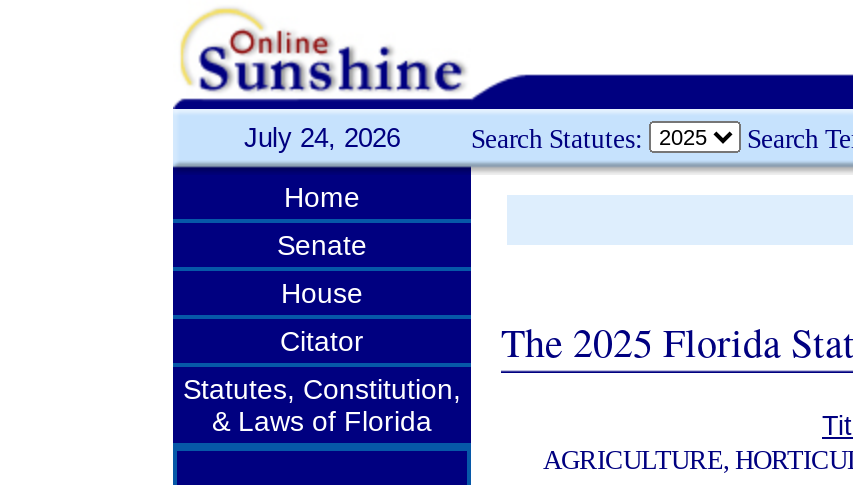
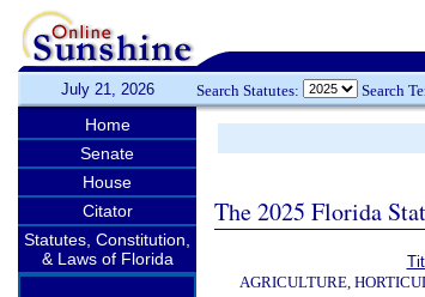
[244,123,400,153] July 24, 2026 -> [60,80,154,98] July 21, 2026

